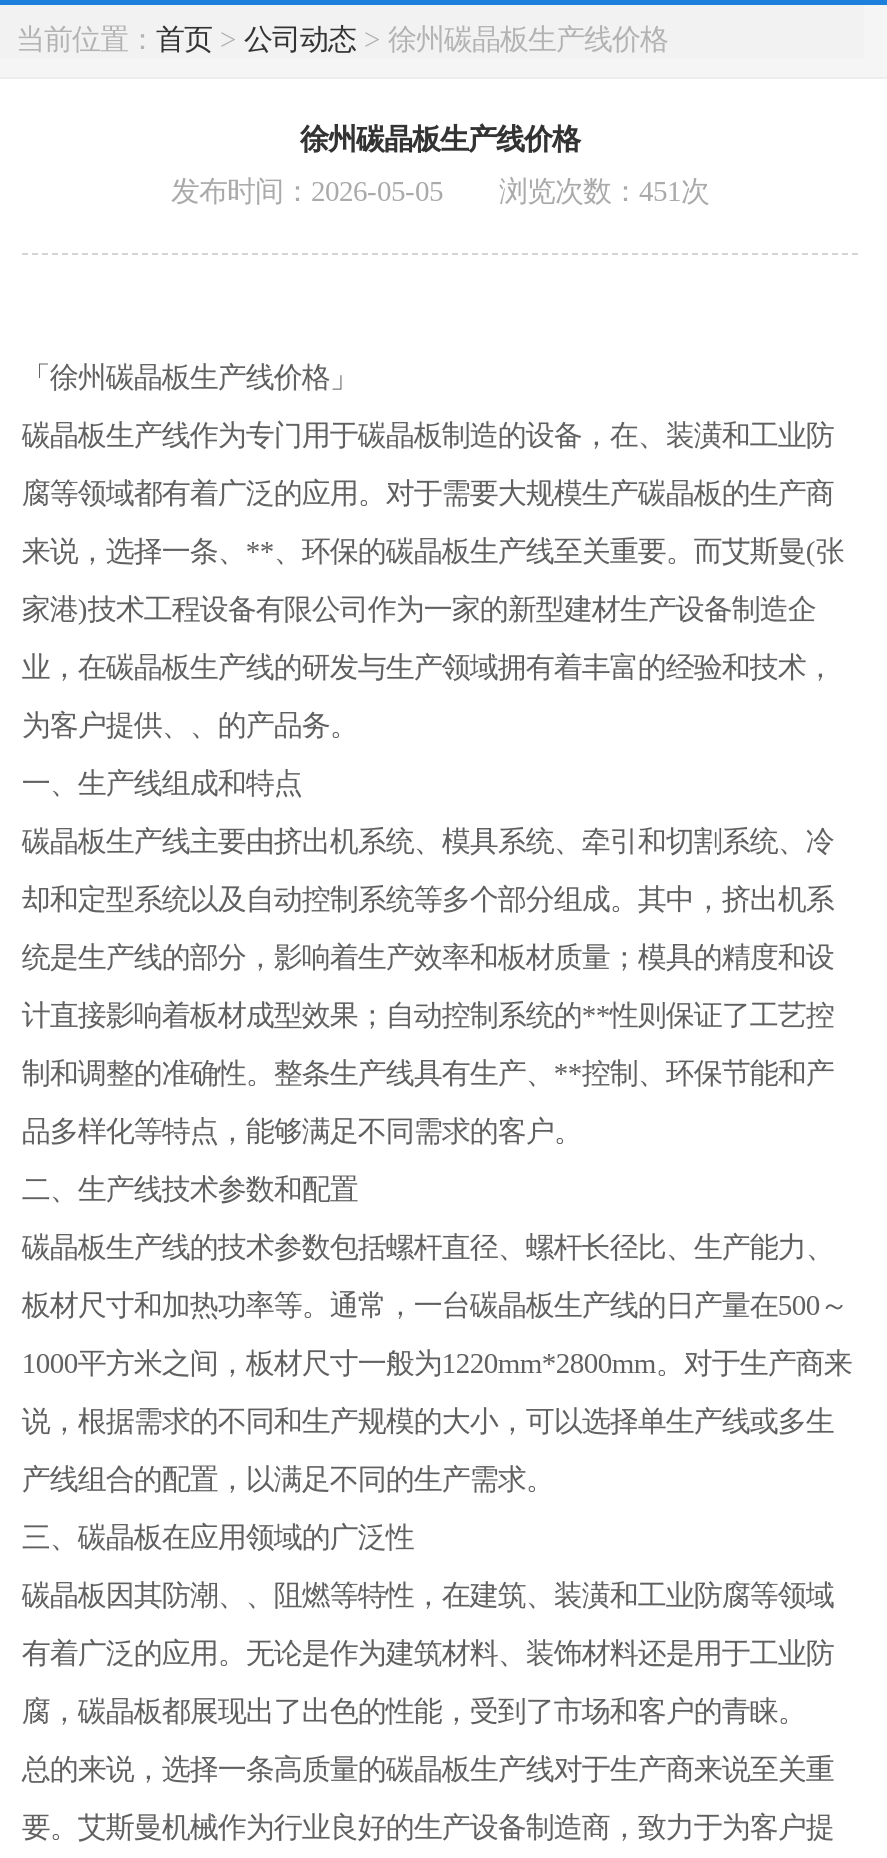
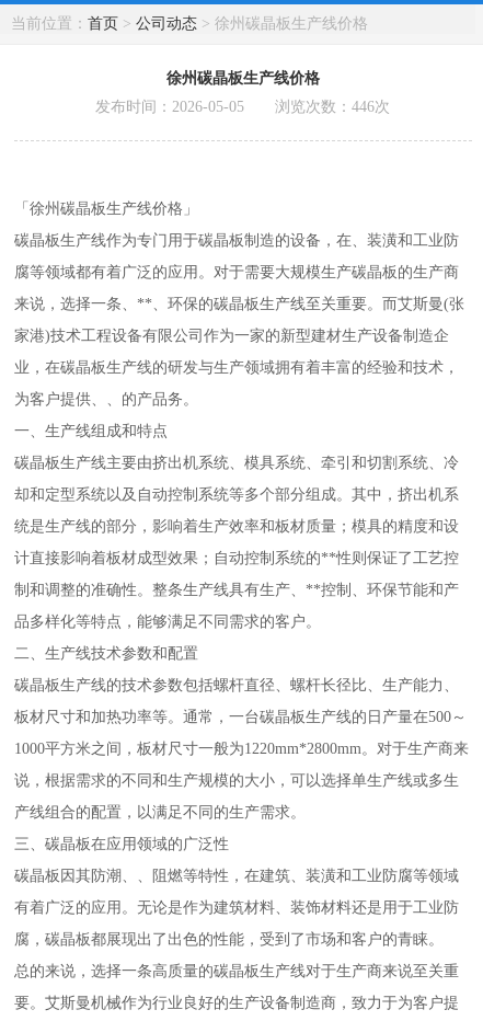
[171,176,709,208] 发布时间：2026-05-05 浏览次数：451次 -> [96,98,390,116] 发布时间：2026-05-05 浏览次数：446次

